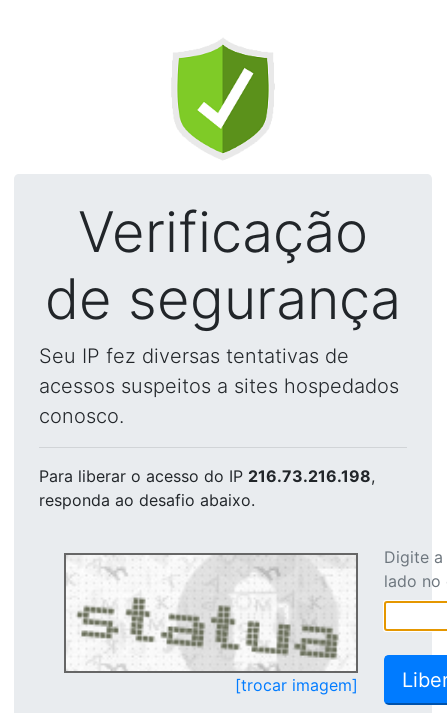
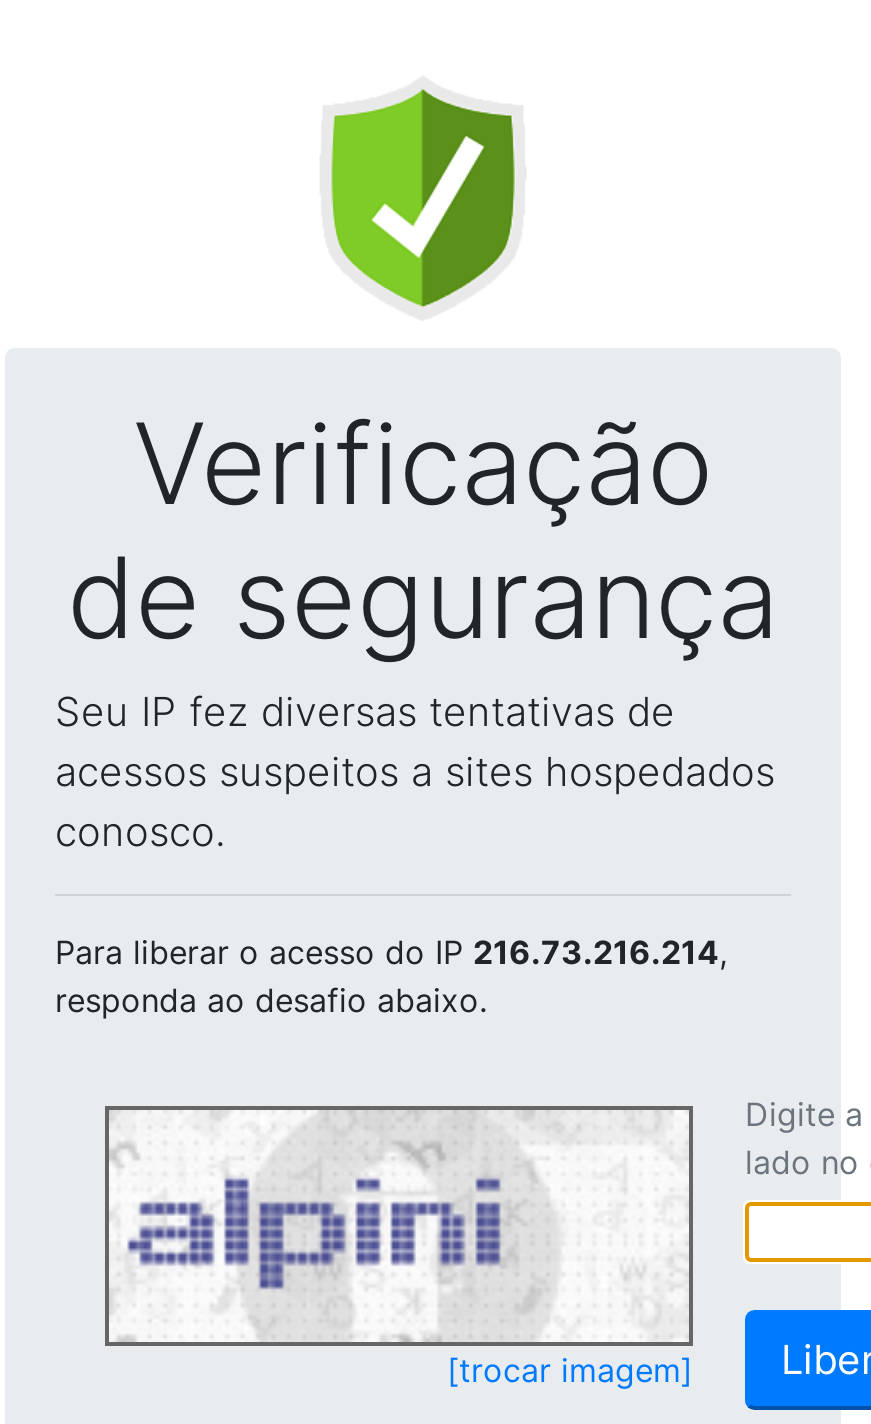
[39,466,375,486] Para liberar o acesso do IP 216.73.216.198, -> [55,932,727,972] Para liberar o acesso do IP 216.73.216.214,
[76,556,339,669] [image] -> [127,1114,653,1336] [image]

